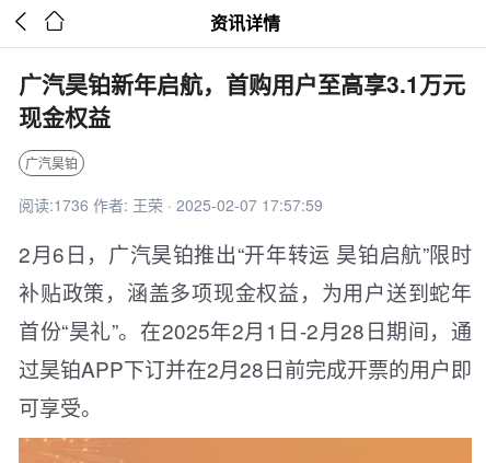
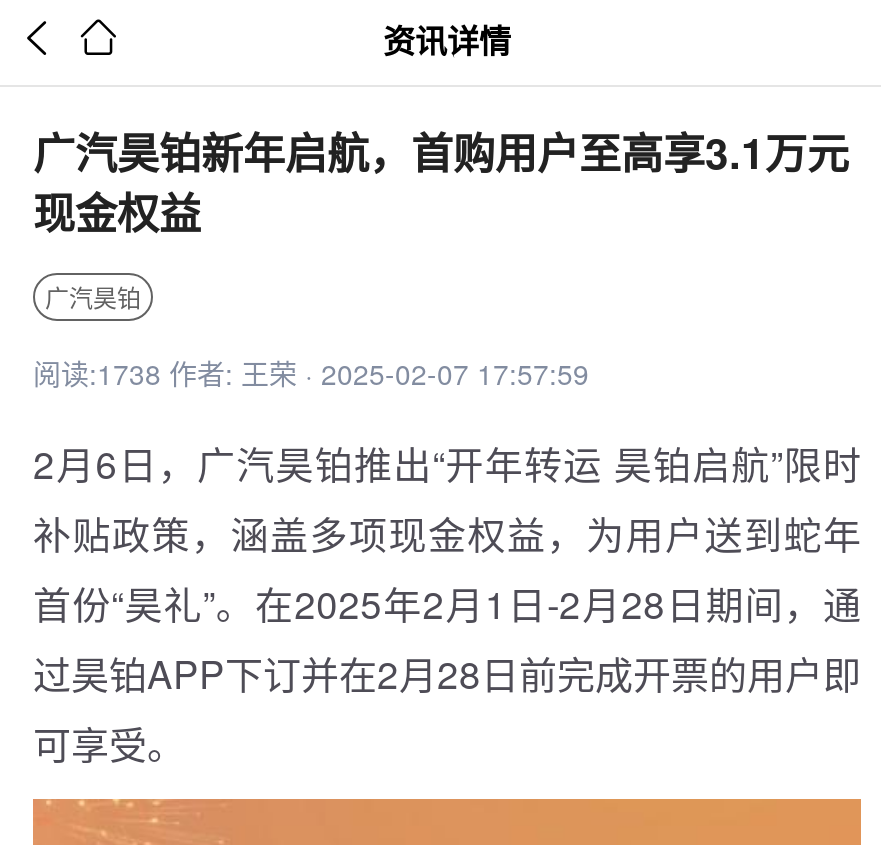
[19,194,323,216] 阅读:1736 作者: 王荣 · 2025-02-07 17:57:59 -> [33,353,589,393] 阅读:1738 作者: 王荣 · 2025-02-07 17:57:59

